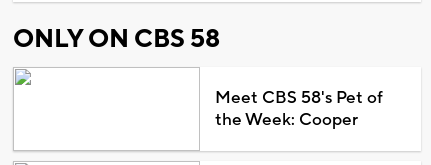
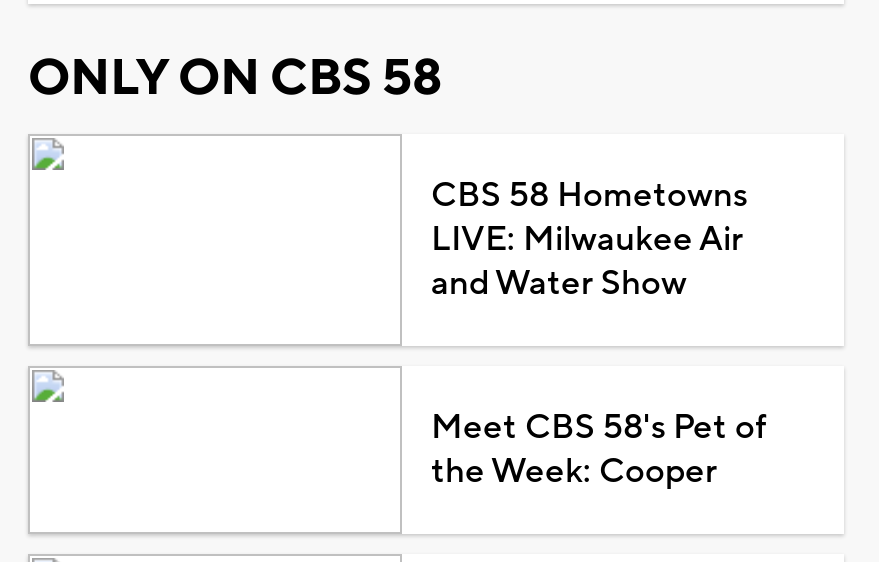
none -> [431,173,747,305] CBS 58 Hometowns | LIVE: Milwaukee Air | and Water Show

